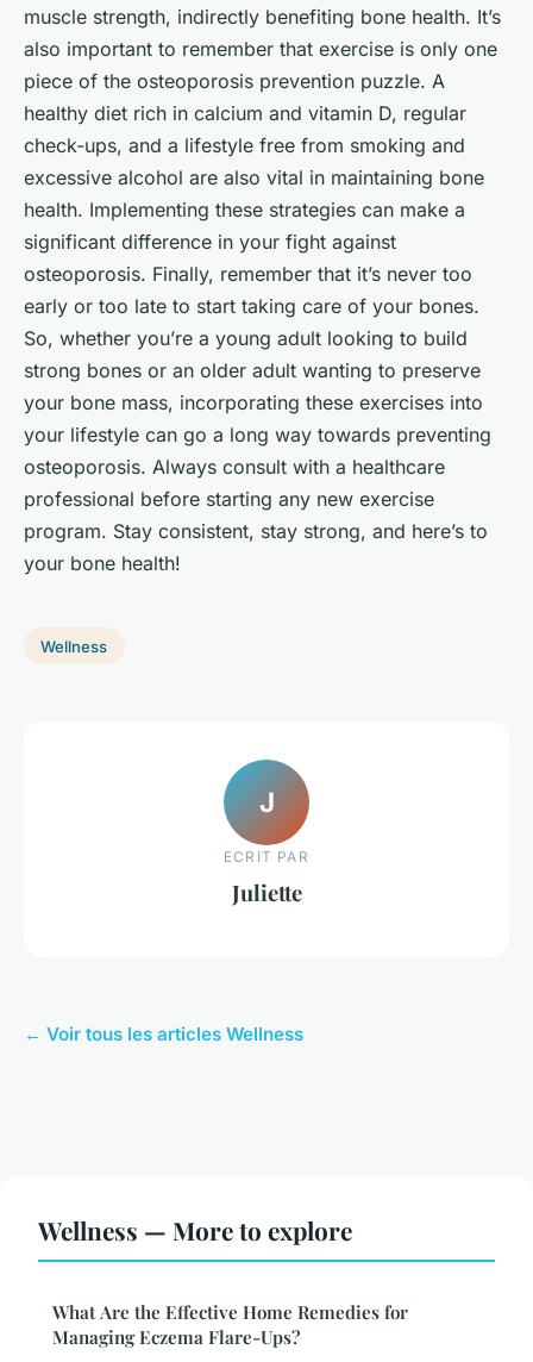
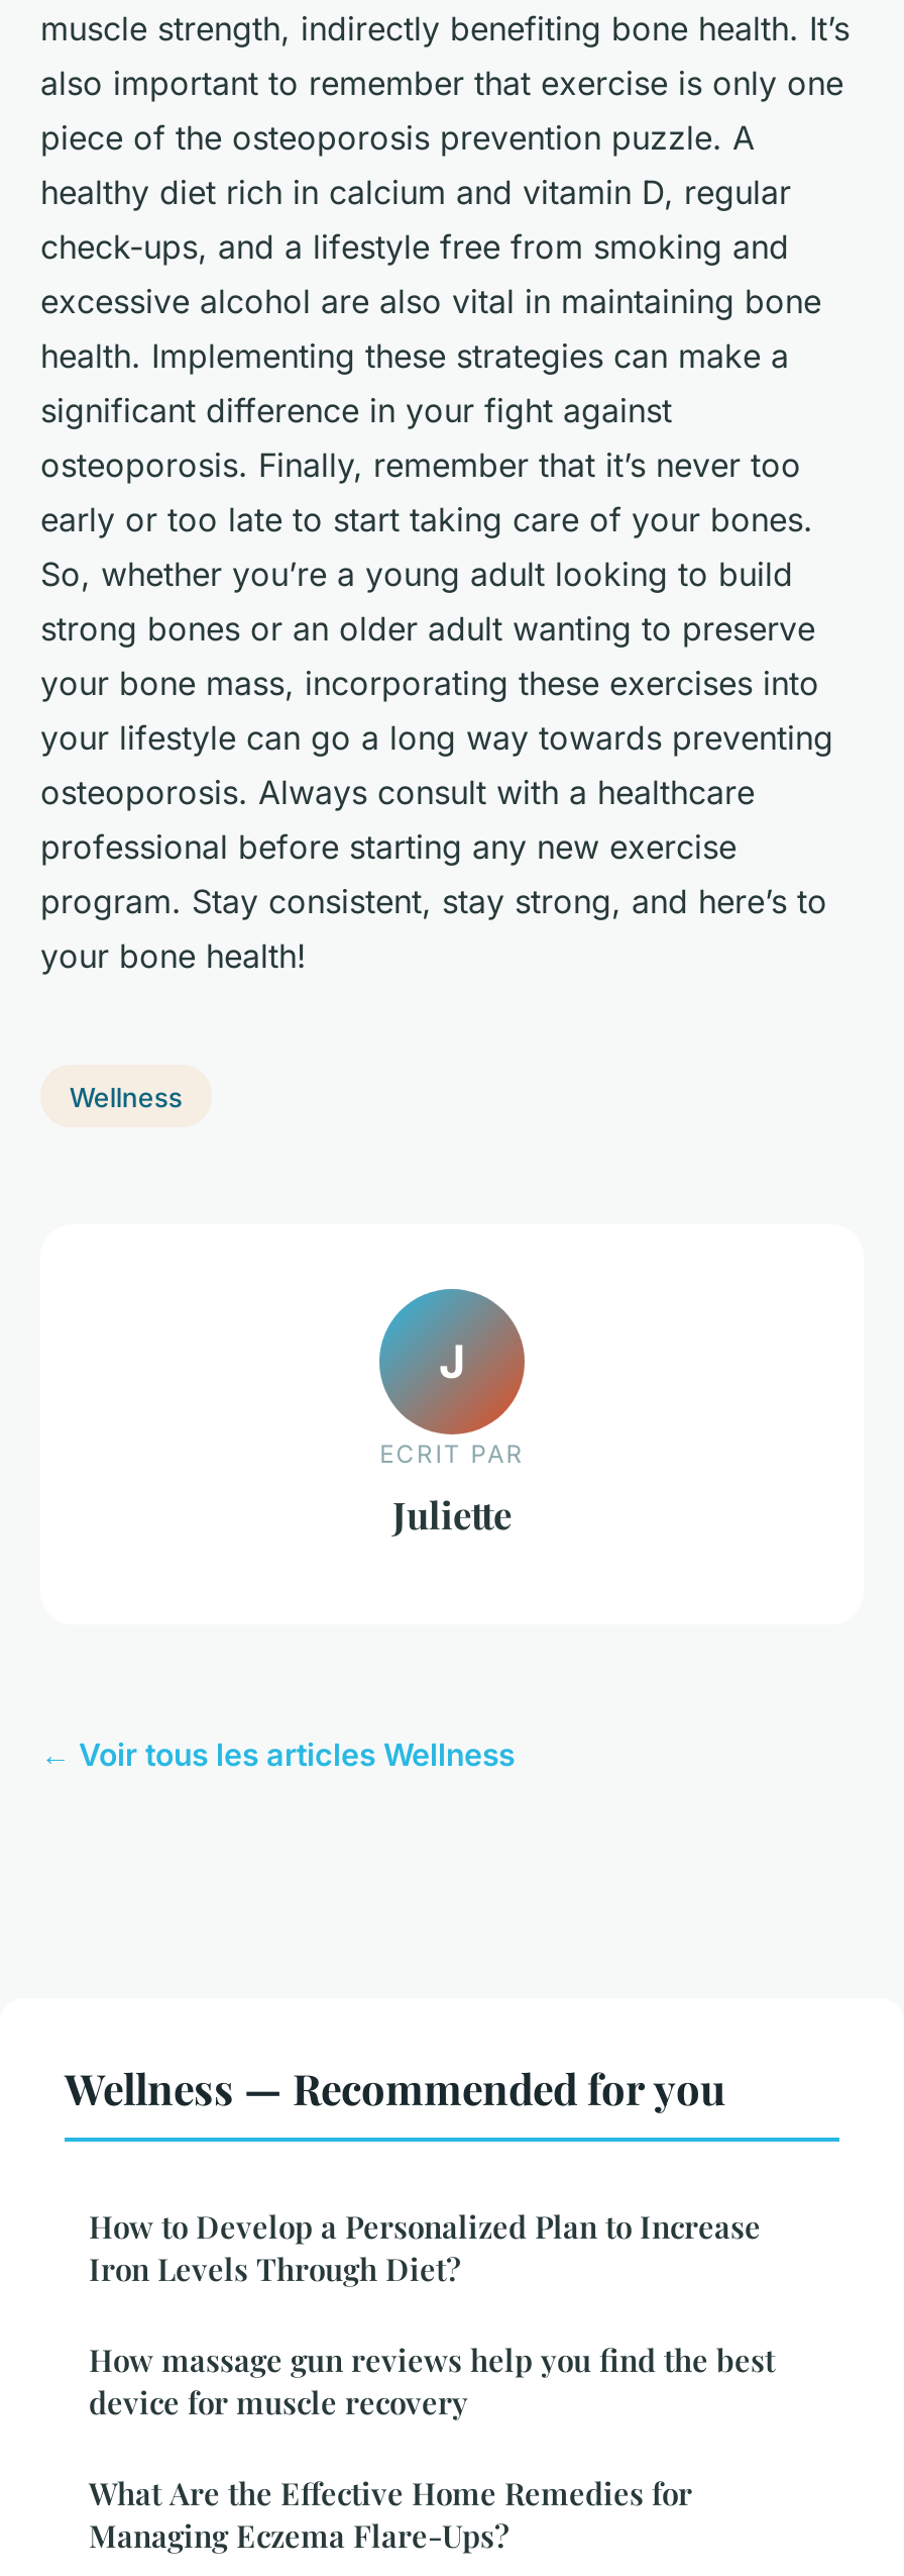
[38,1213,352,1246] Wellness — More to explore -> [65,2058,775,2422] Wellness — Recommended for you | How to Develop a Personalized Plan to Increase | Iron Levels Through Diet? | How massage gun reviews help you find the best | device for muscle recovery

